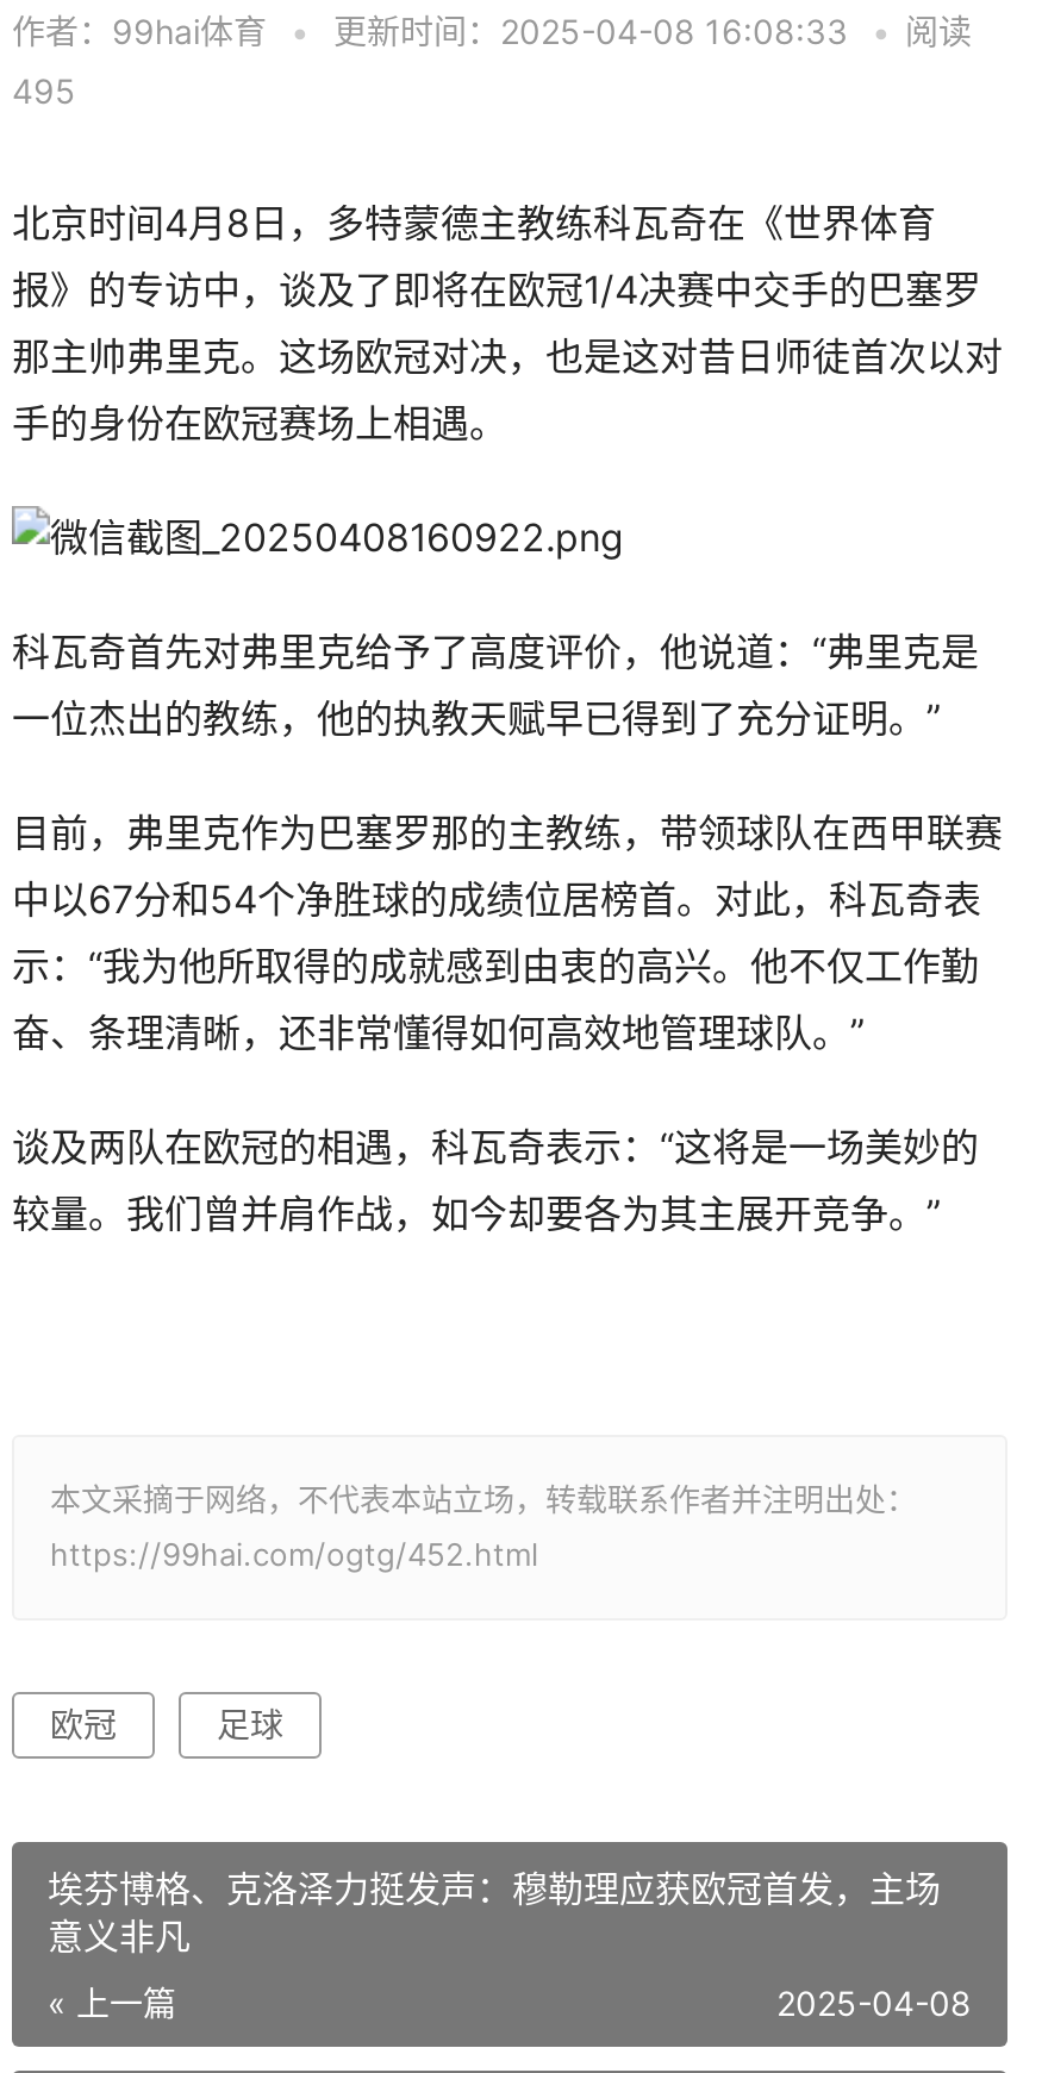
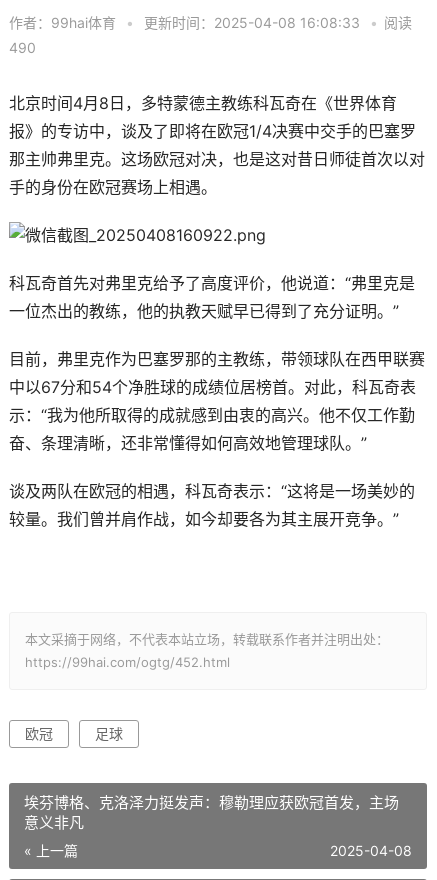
[12,70,76,111] 495 -> [9,39,36,56] 490

